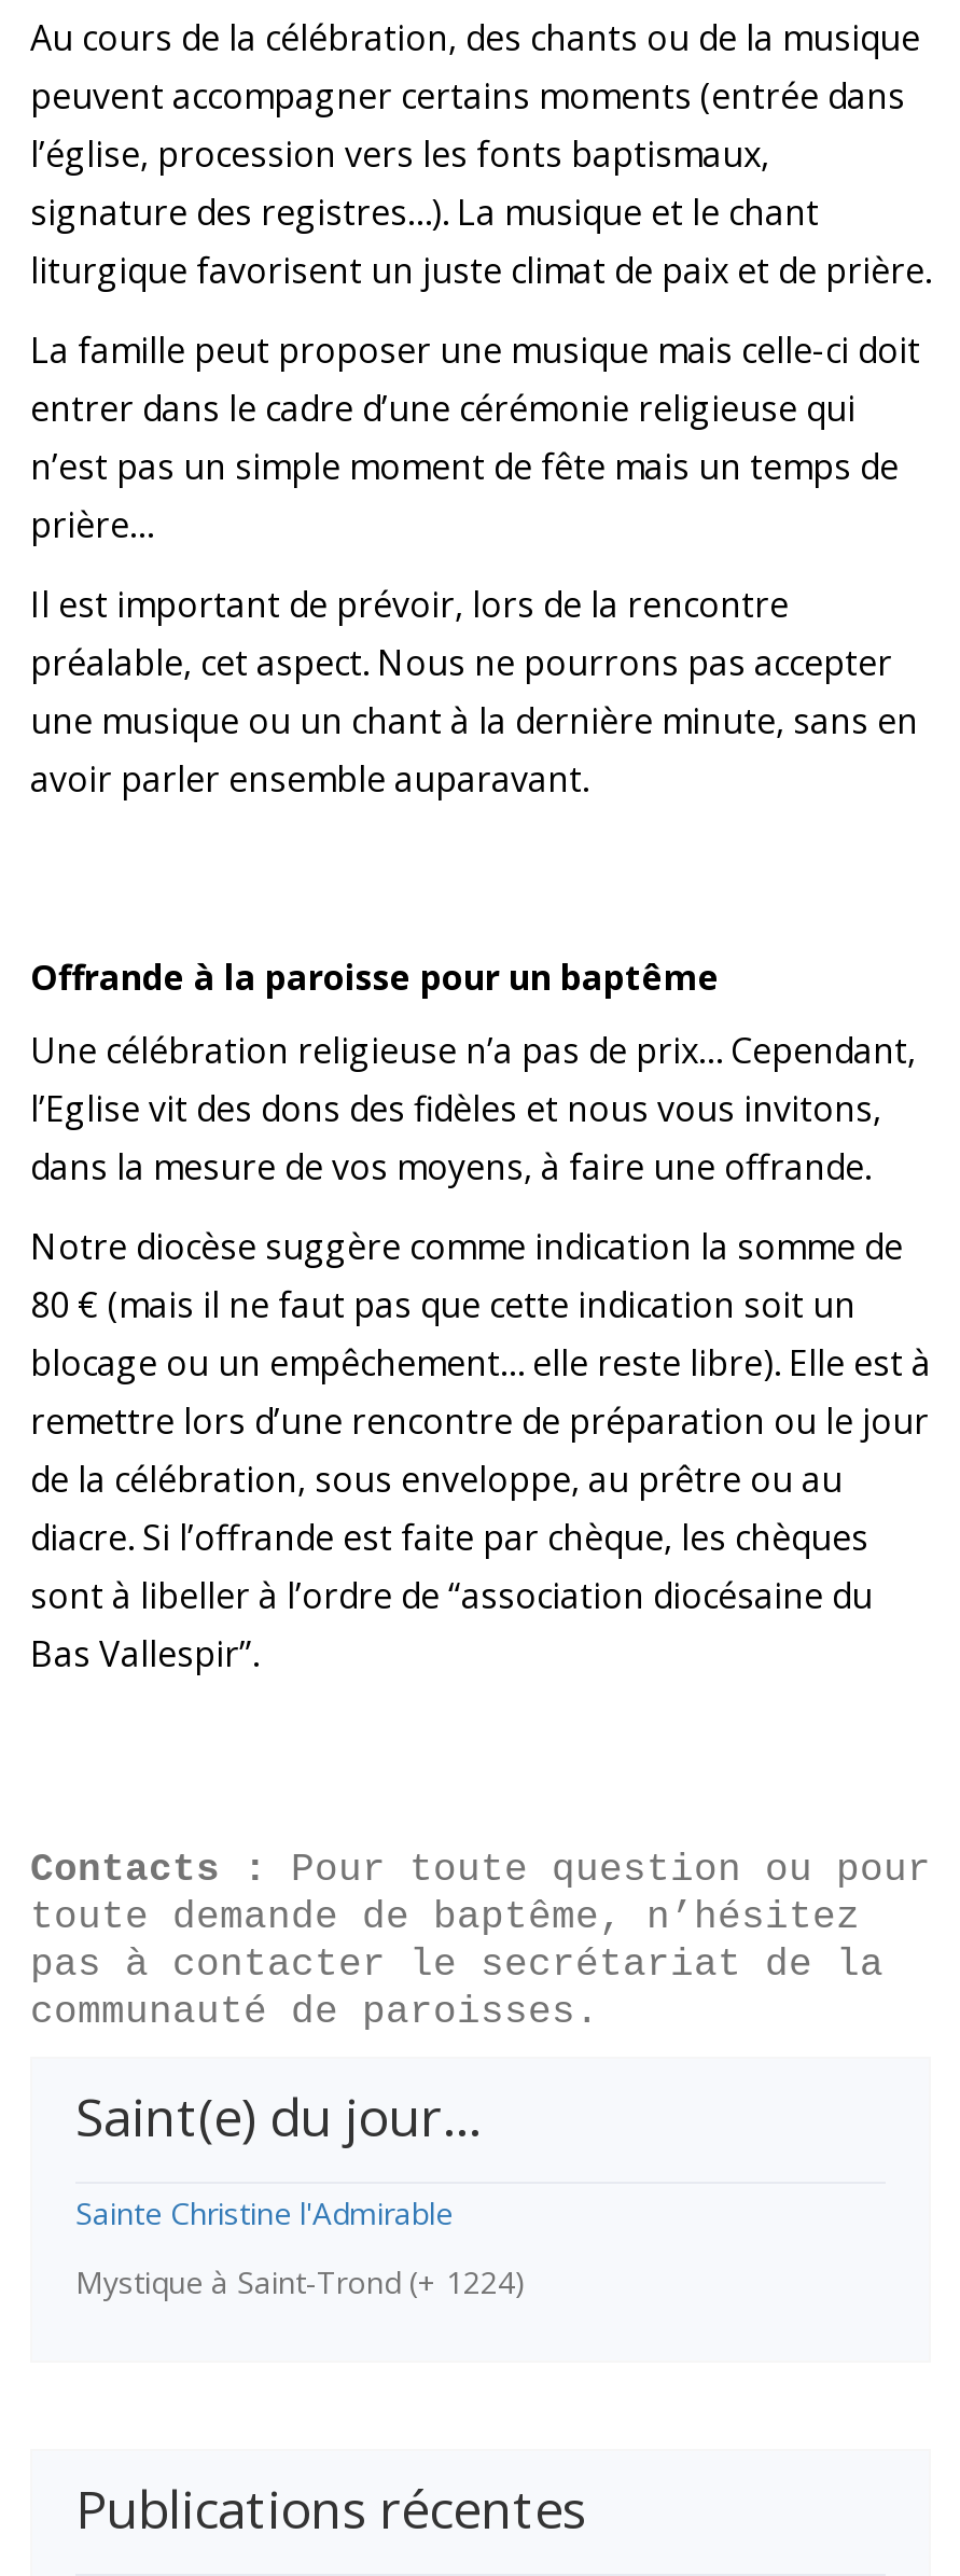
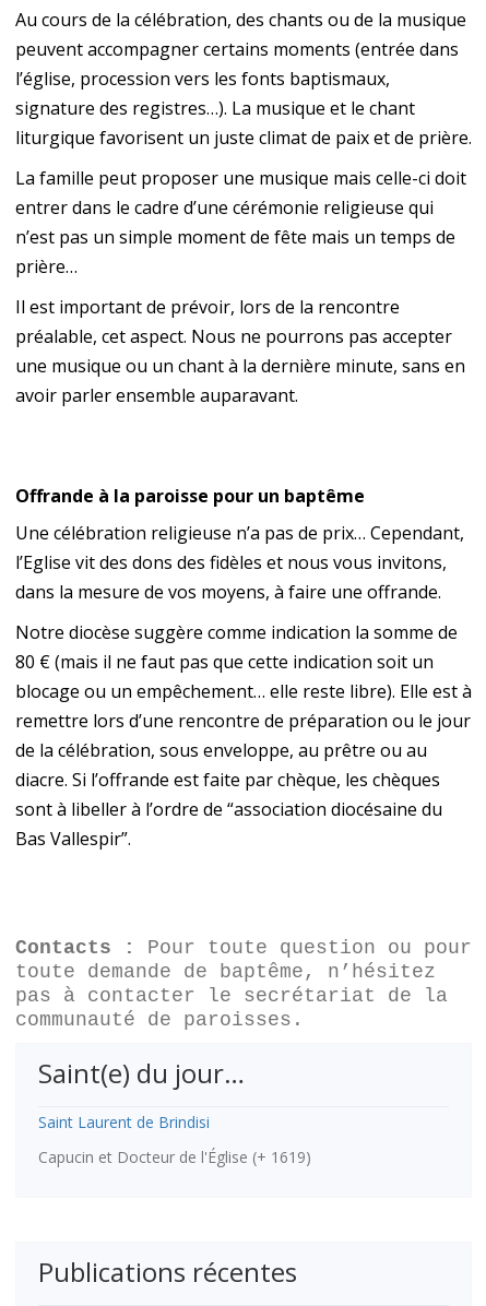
[75,2193,453,2234] Sainte Christine l'Admirable -> [38,1112,210,1133] Saint Laurent de Brindisi
[75,2262,526,2303] Mystique à Saint-Trond (+ 1224) -> [38,1147,311,1168] Capucin et Docteur de l'Église (+ 1619)

